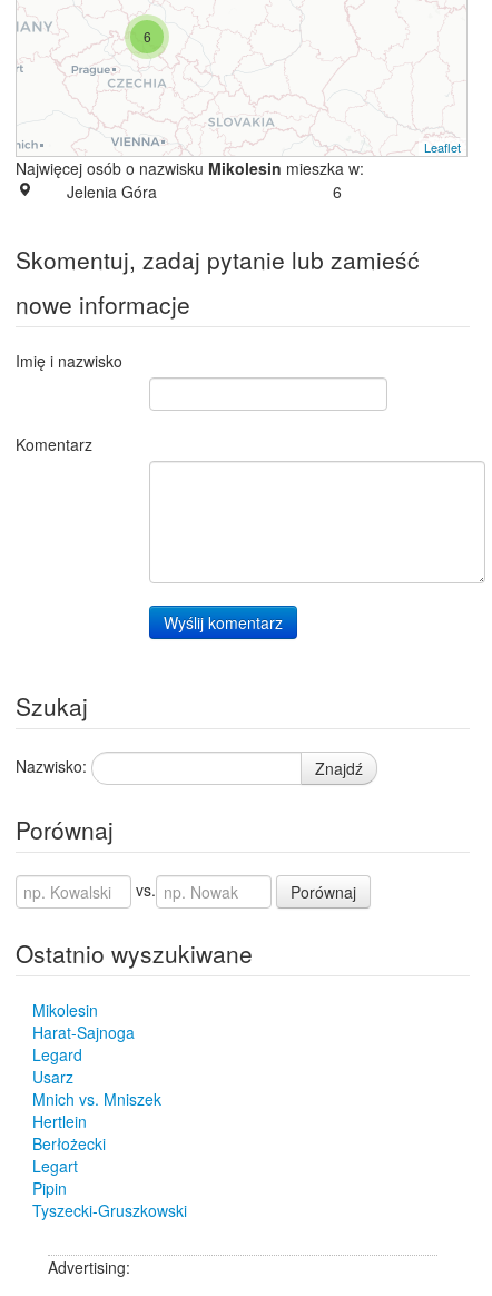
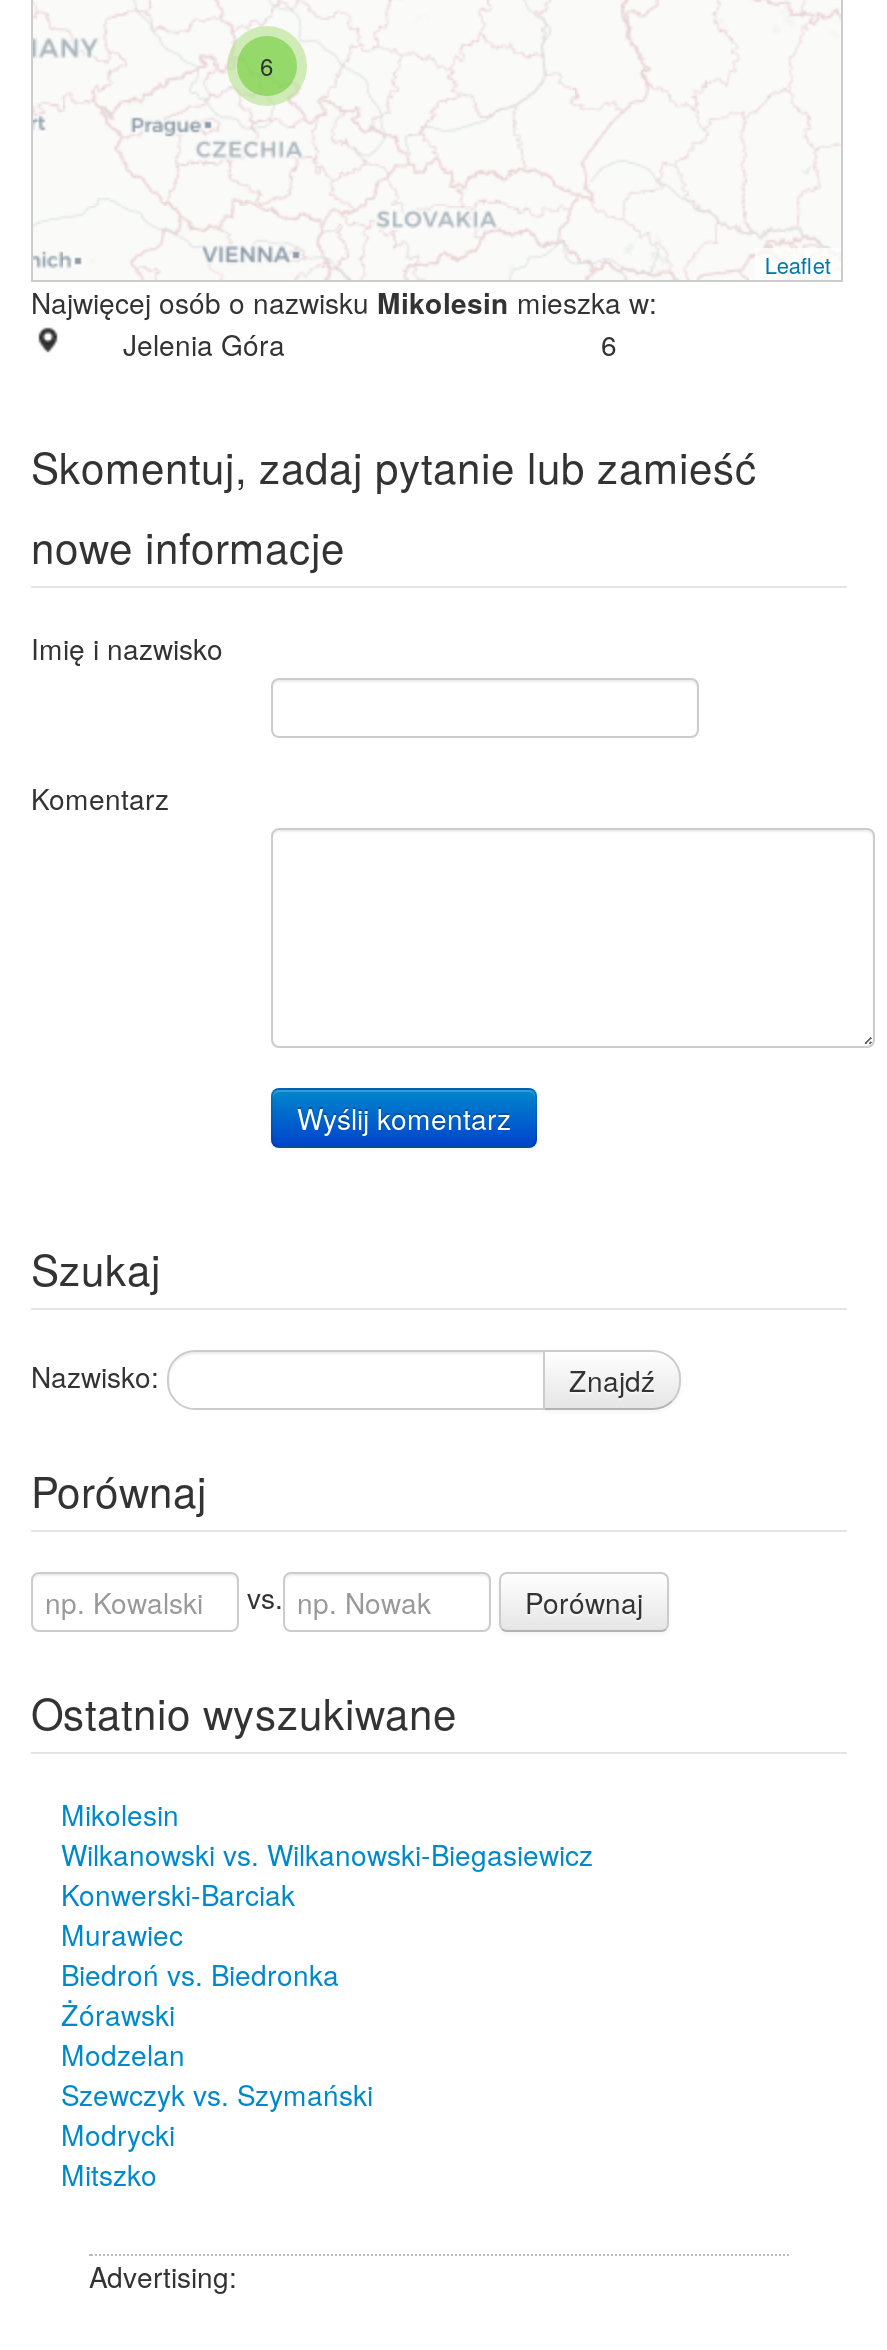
[32,1021,187,1221] Harat-Sajnoga | Legard | Usarz | Mnich vs. Mniszek | Hertlein | Berłożecki | Legart | Pipin | Tyszecki-Gruszkowski -> [61,1834,593,2194] Wilkanowski vs. Wilkanowski-Biegasiewicz | Konwerski-Barciak | Murawiec | Biedroń vs. Biedronka | Żórawski | Modzelan | Szewczyk vs. Szymański | Modrycki | Mitszko

